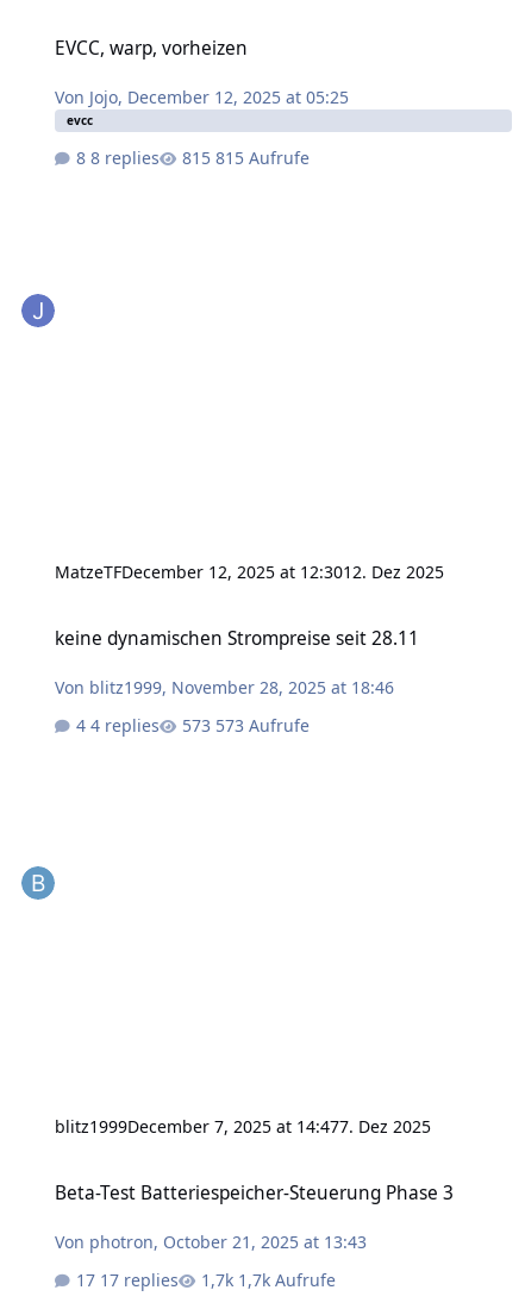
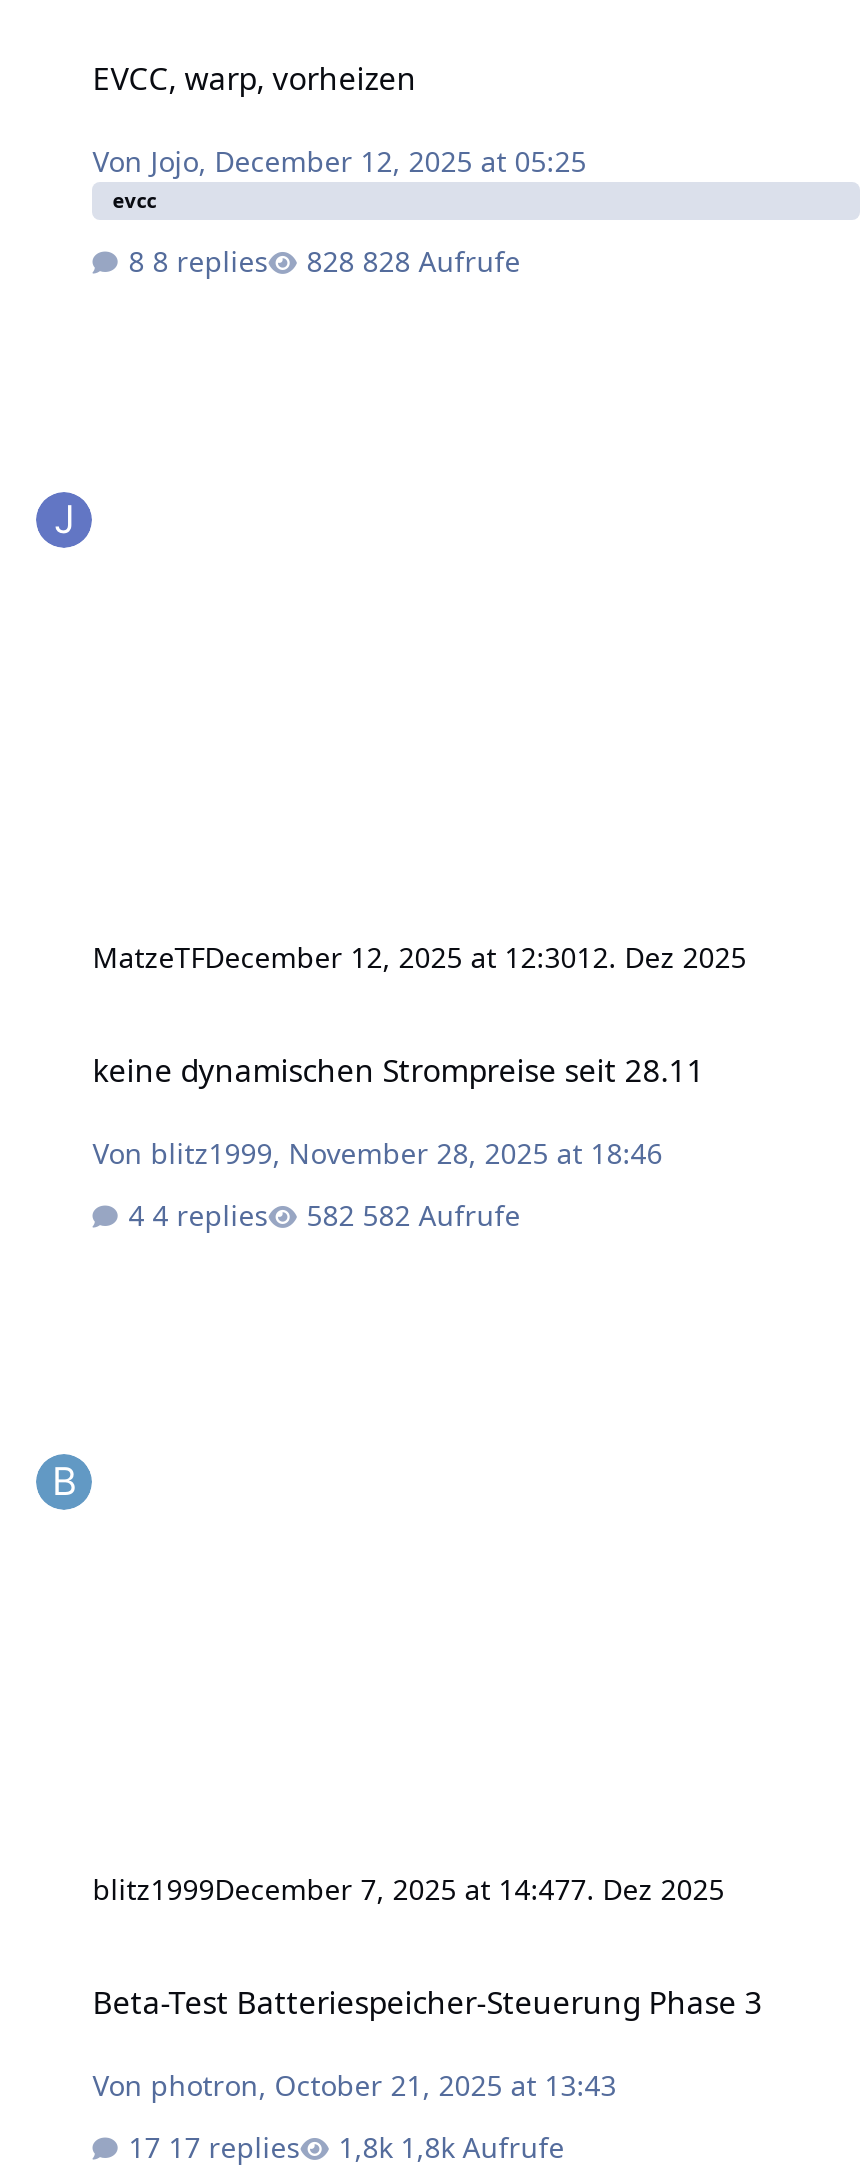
[216,146,310,169] 815 Aufrufe -> [362,243,520,281] 828 Aufrufe
[216,714,310,736] 573 Aufrufe -> [362,1196,520,1234] 582 Aufrufe
[238,1268,336,1291] 1,7k Aufrufe -> [400,2128,564,2166] 1,8k Aufrufe

